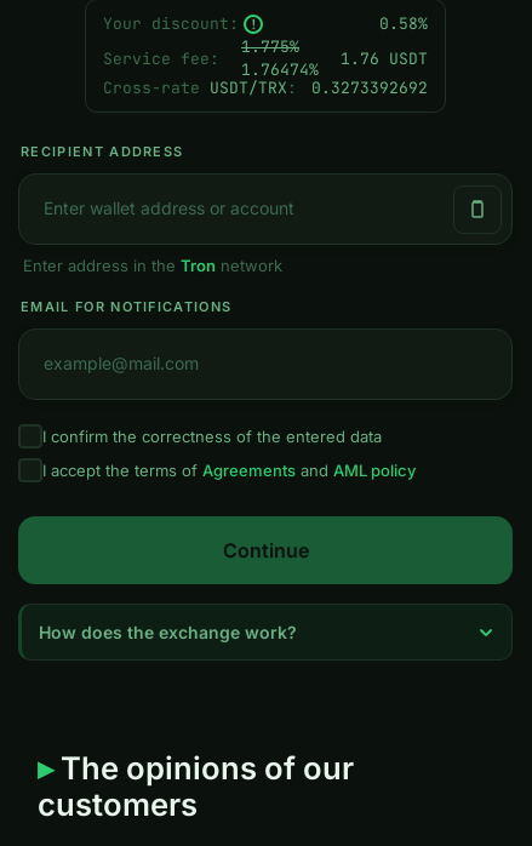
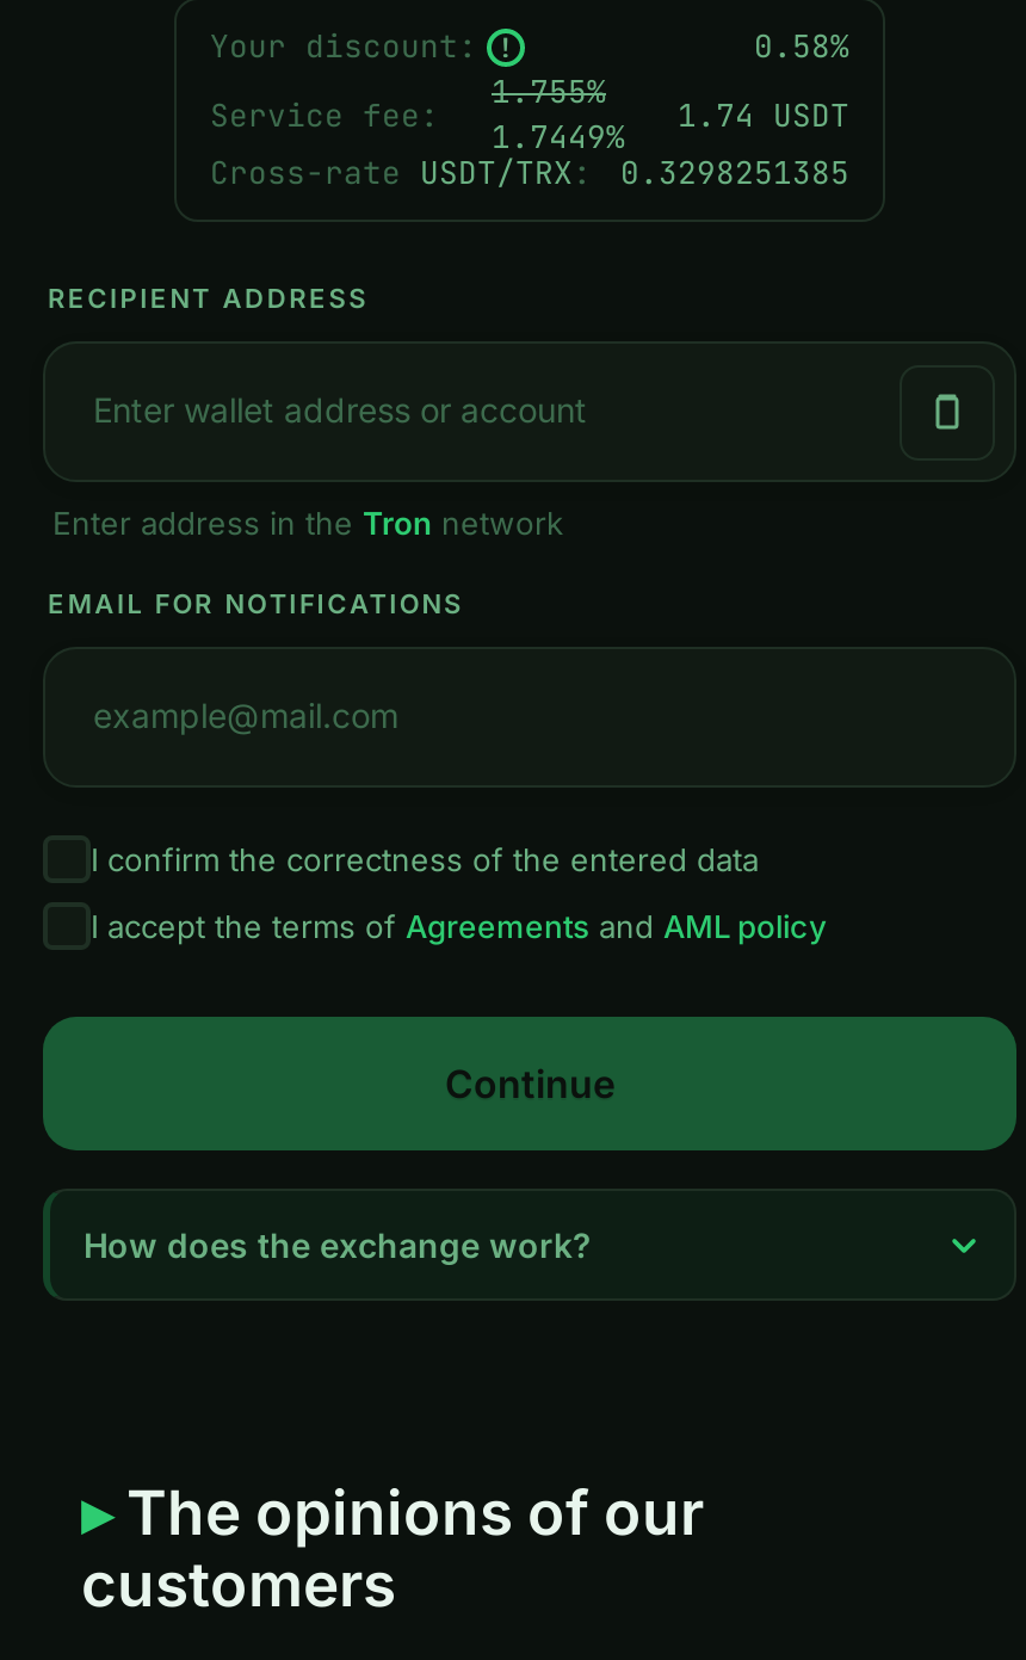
[241,36,299,57] 1.775% -> [492,72,606,112] 1.755%
[341,48,428,68] 1.76 USDT -> [678,94,849,135] 1.74 USDT
[241,59,319,80] 1.76474% -> [492,117,625,158] 1.7449%
[103,78,428,98] Cross-rate USDT/TRX: 0.3273392692 -> [210,153,849,193] Cross-rate USDT/TRX: 0.3298251385

